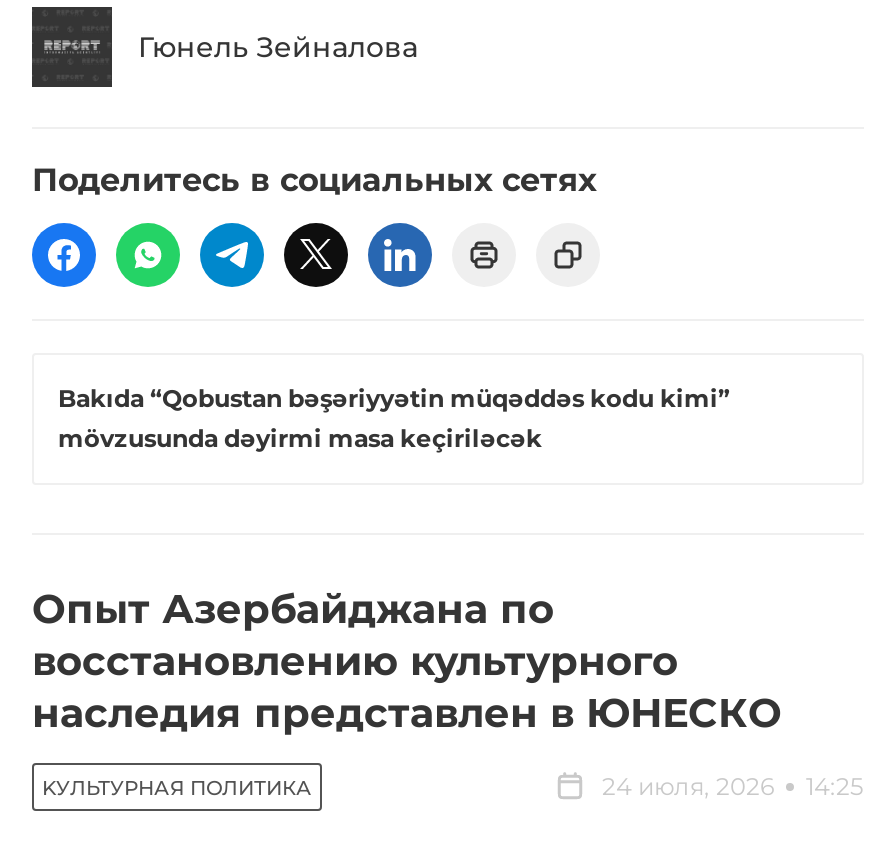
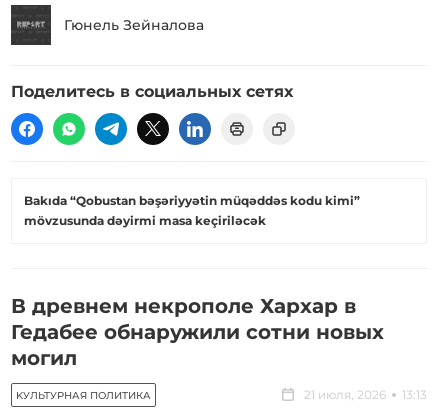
[32,586,782,738] Опыт Азербайджана по | восстановлению культурного | наследия представлен в ЮНЕСКО -> [11,294,384,370] В древнем некрополе Хархар в | Гедабее обнаружили сотни новых | могил
[602,772,864,802] 24 июля, 2026 | 14:25 -> [304,387,427,402] 21 июля, 2026 | 13:13

